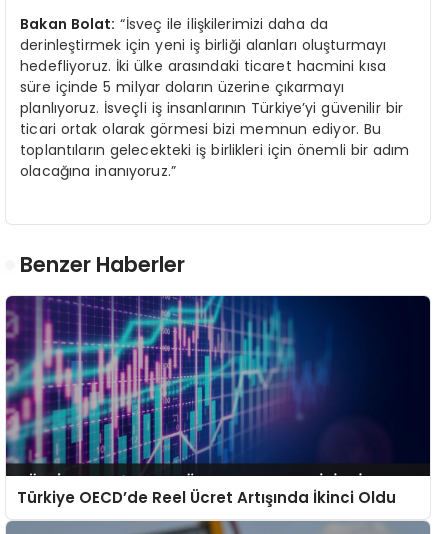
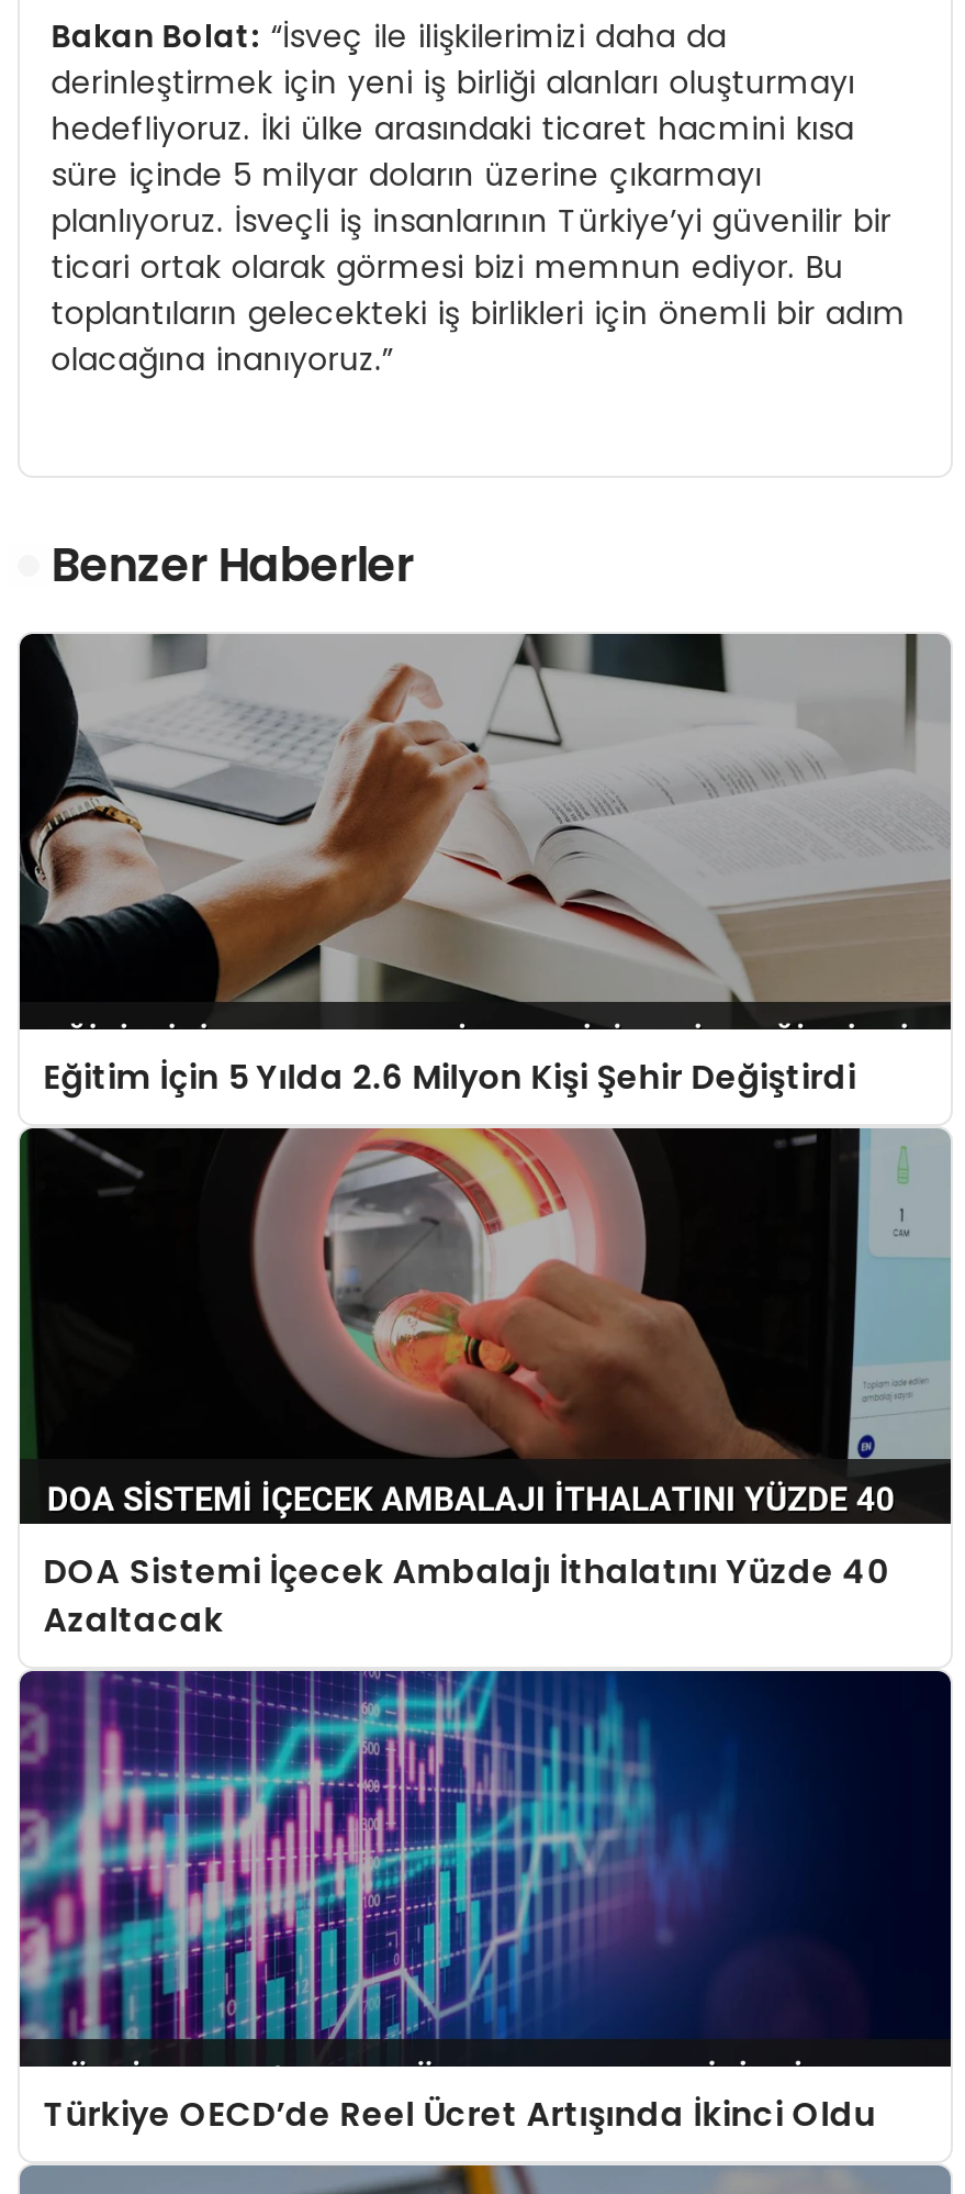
none -> [18,632,953,1099] [image] | Eğitim İçin 5 Yılda 2.6 Milyon Kişi Şehir Değiştirdi
none -> [20,1126,951,1642] [image] | DOA Sistemi İçecek Ambalajı İthalatını Yüzde 40 | Azaltacak

